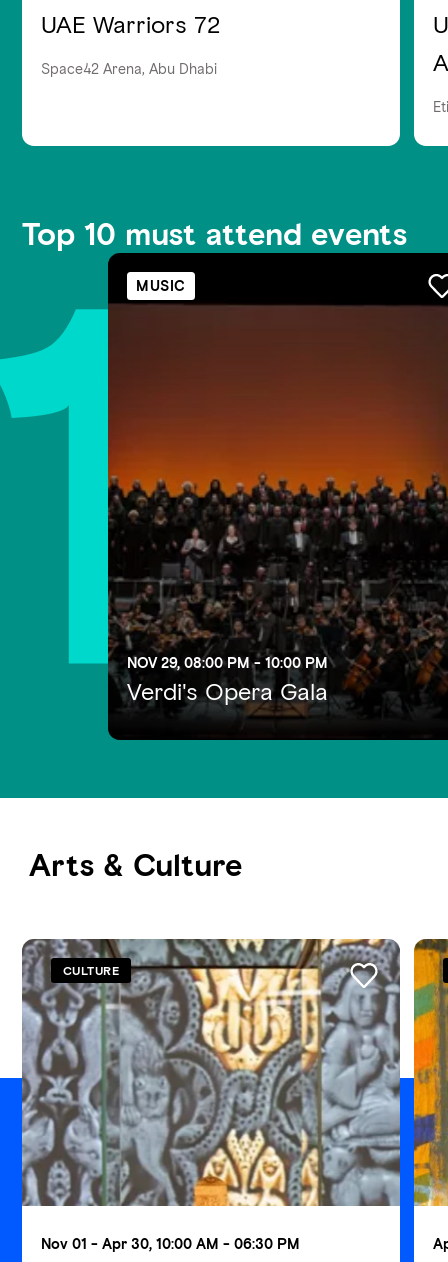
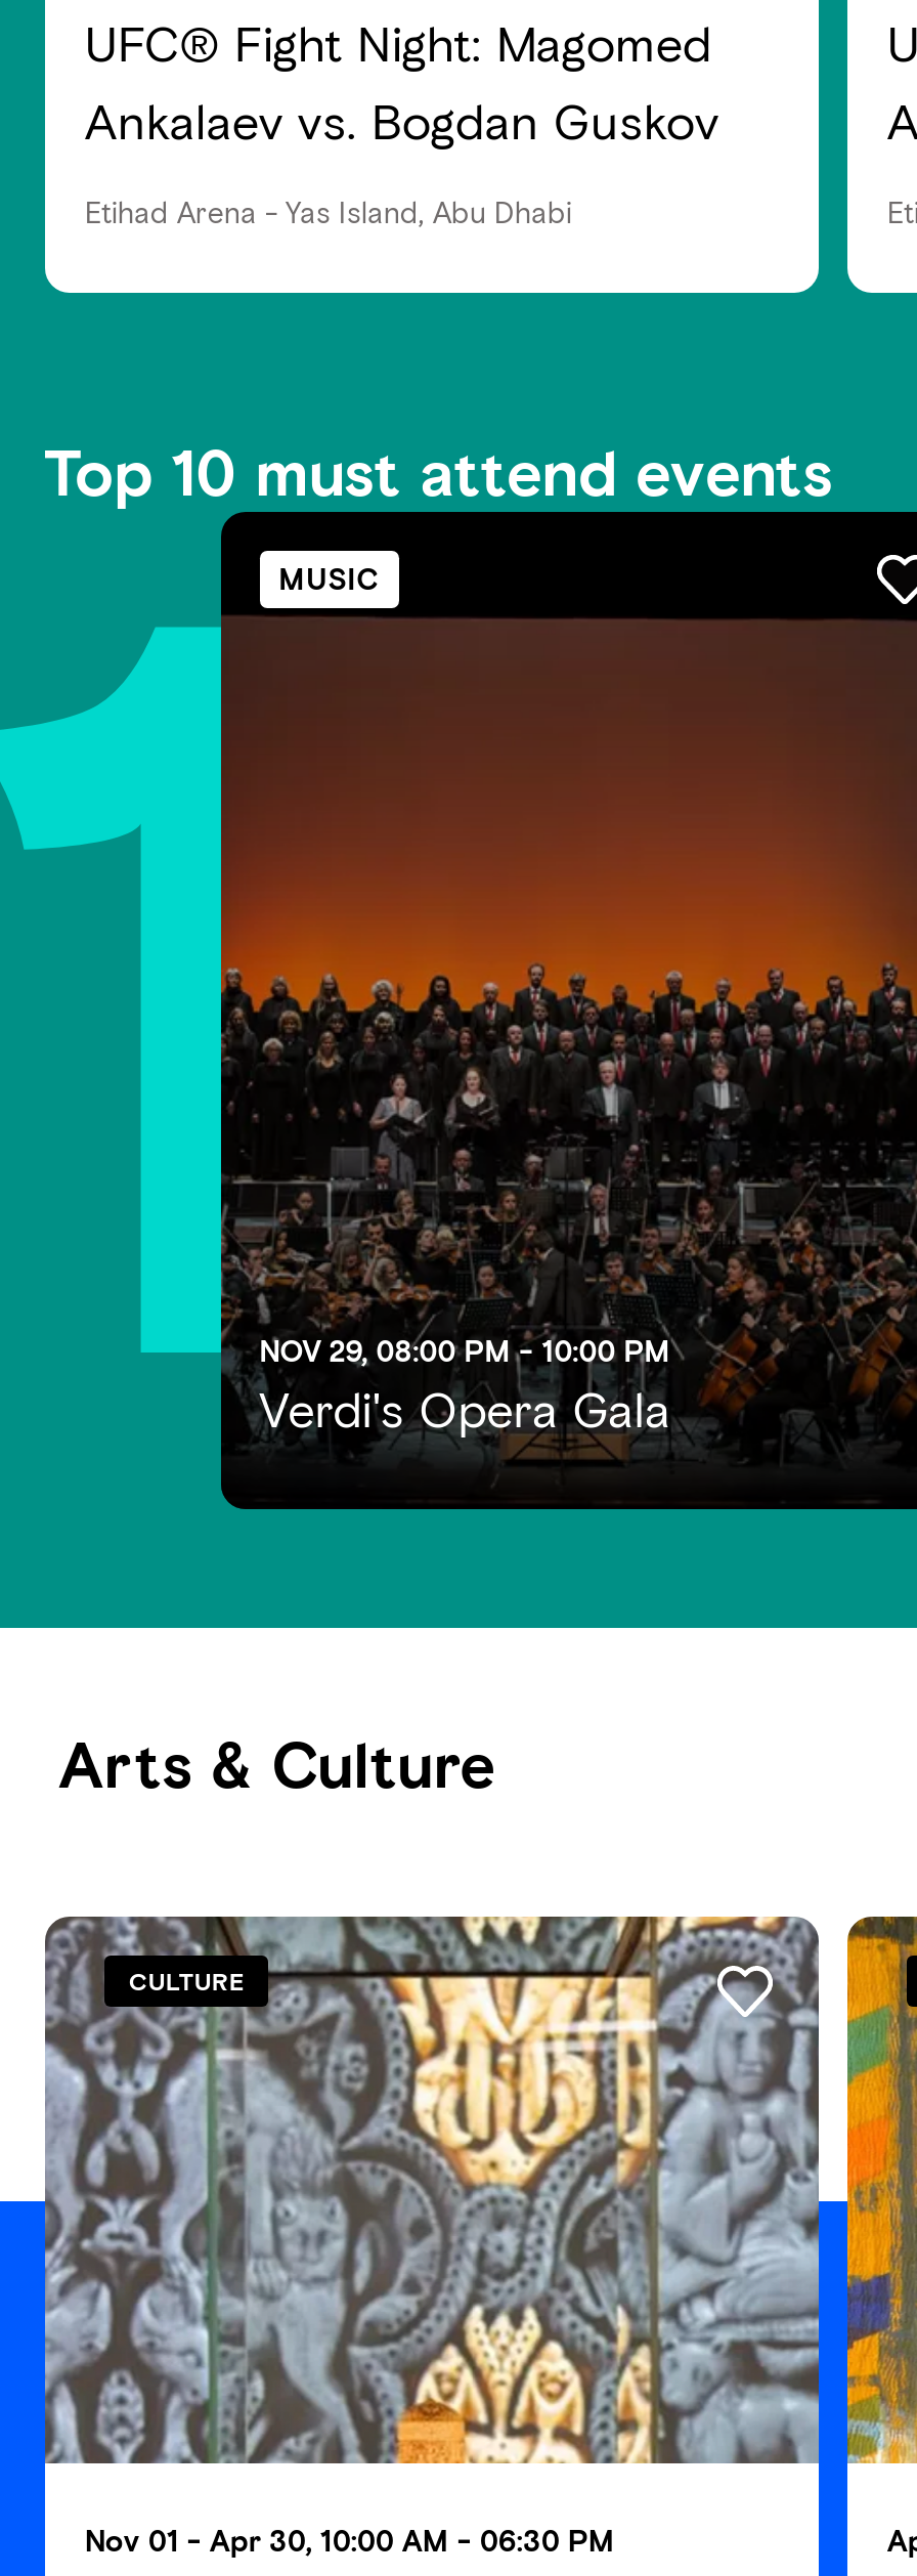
[41,10,221,39] UAE Warriors 72 -> [85,15,719,152] UFC® Fight Night: Magomed | Ankalaev vs. Bogdan Guskov
[41,59,217,77] Space42 Arena, Abu Dhabi -> [85,194,572,230] Etihad Arena - Yas Island, Abu Dhabi

